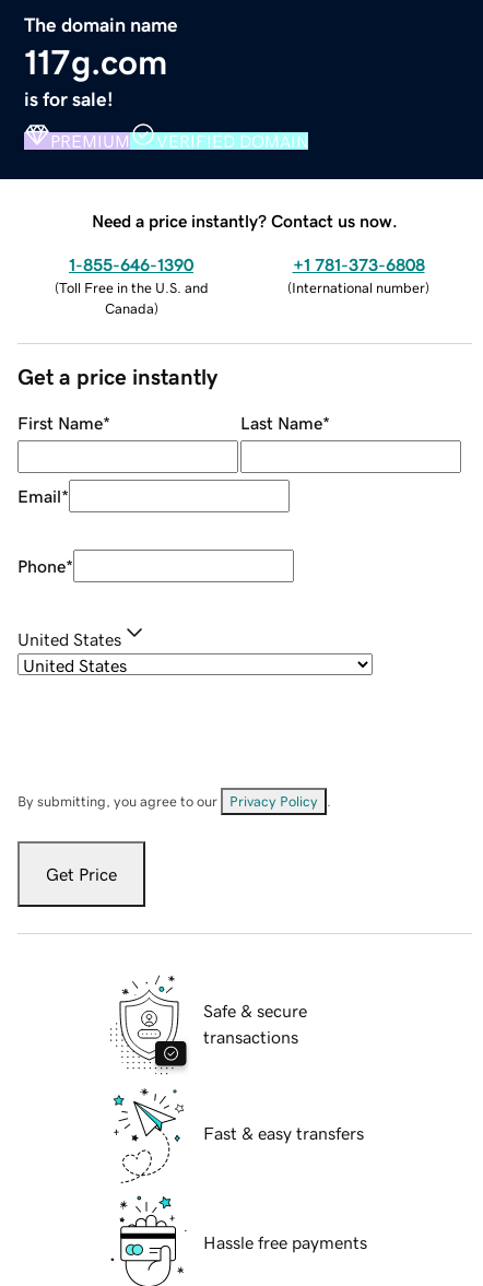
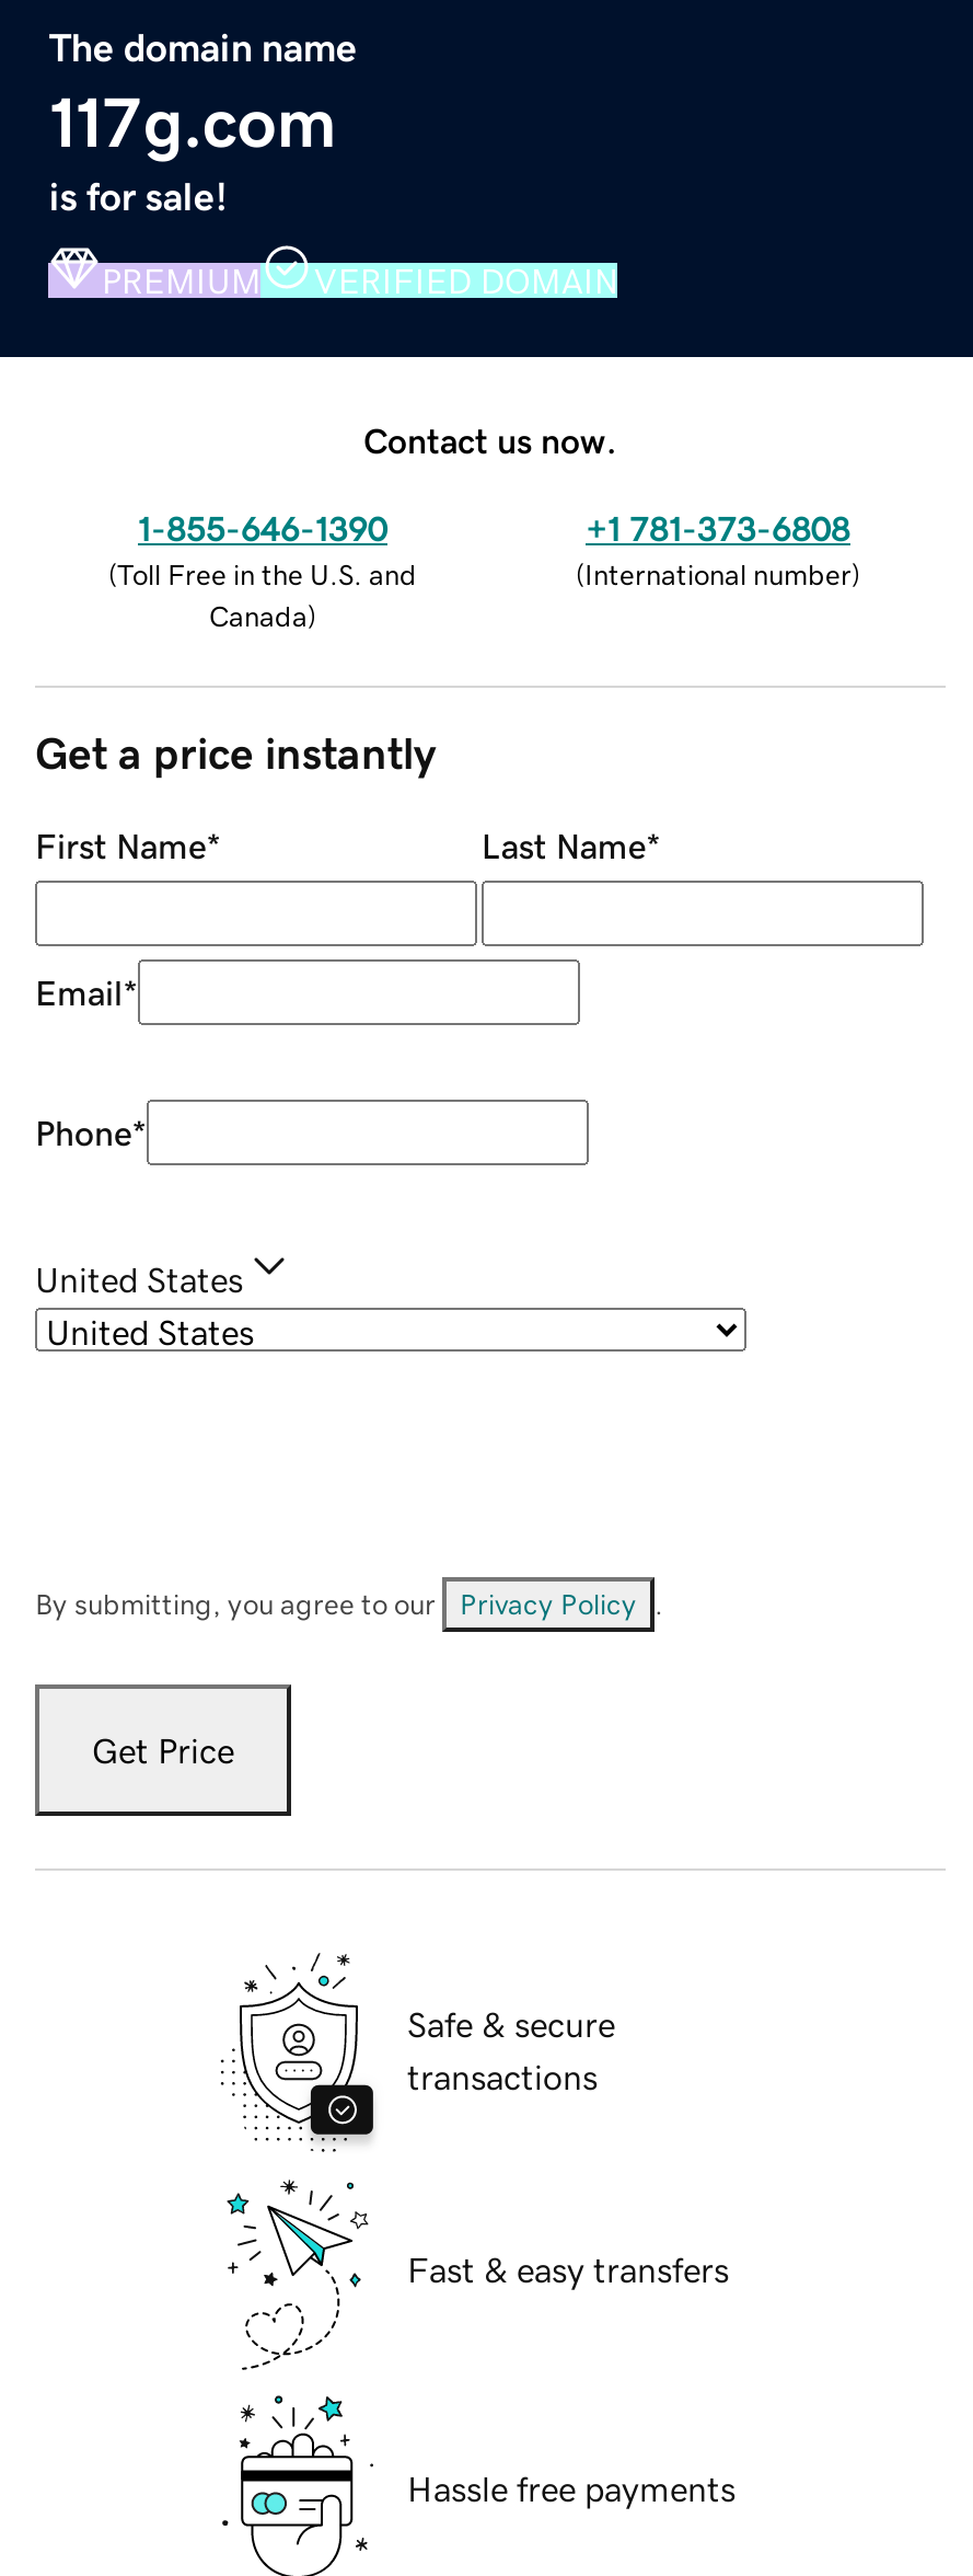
[92,212,398,229] Need a price instantly? Contact us now. -> [363,422,617,457] Contact us now.

